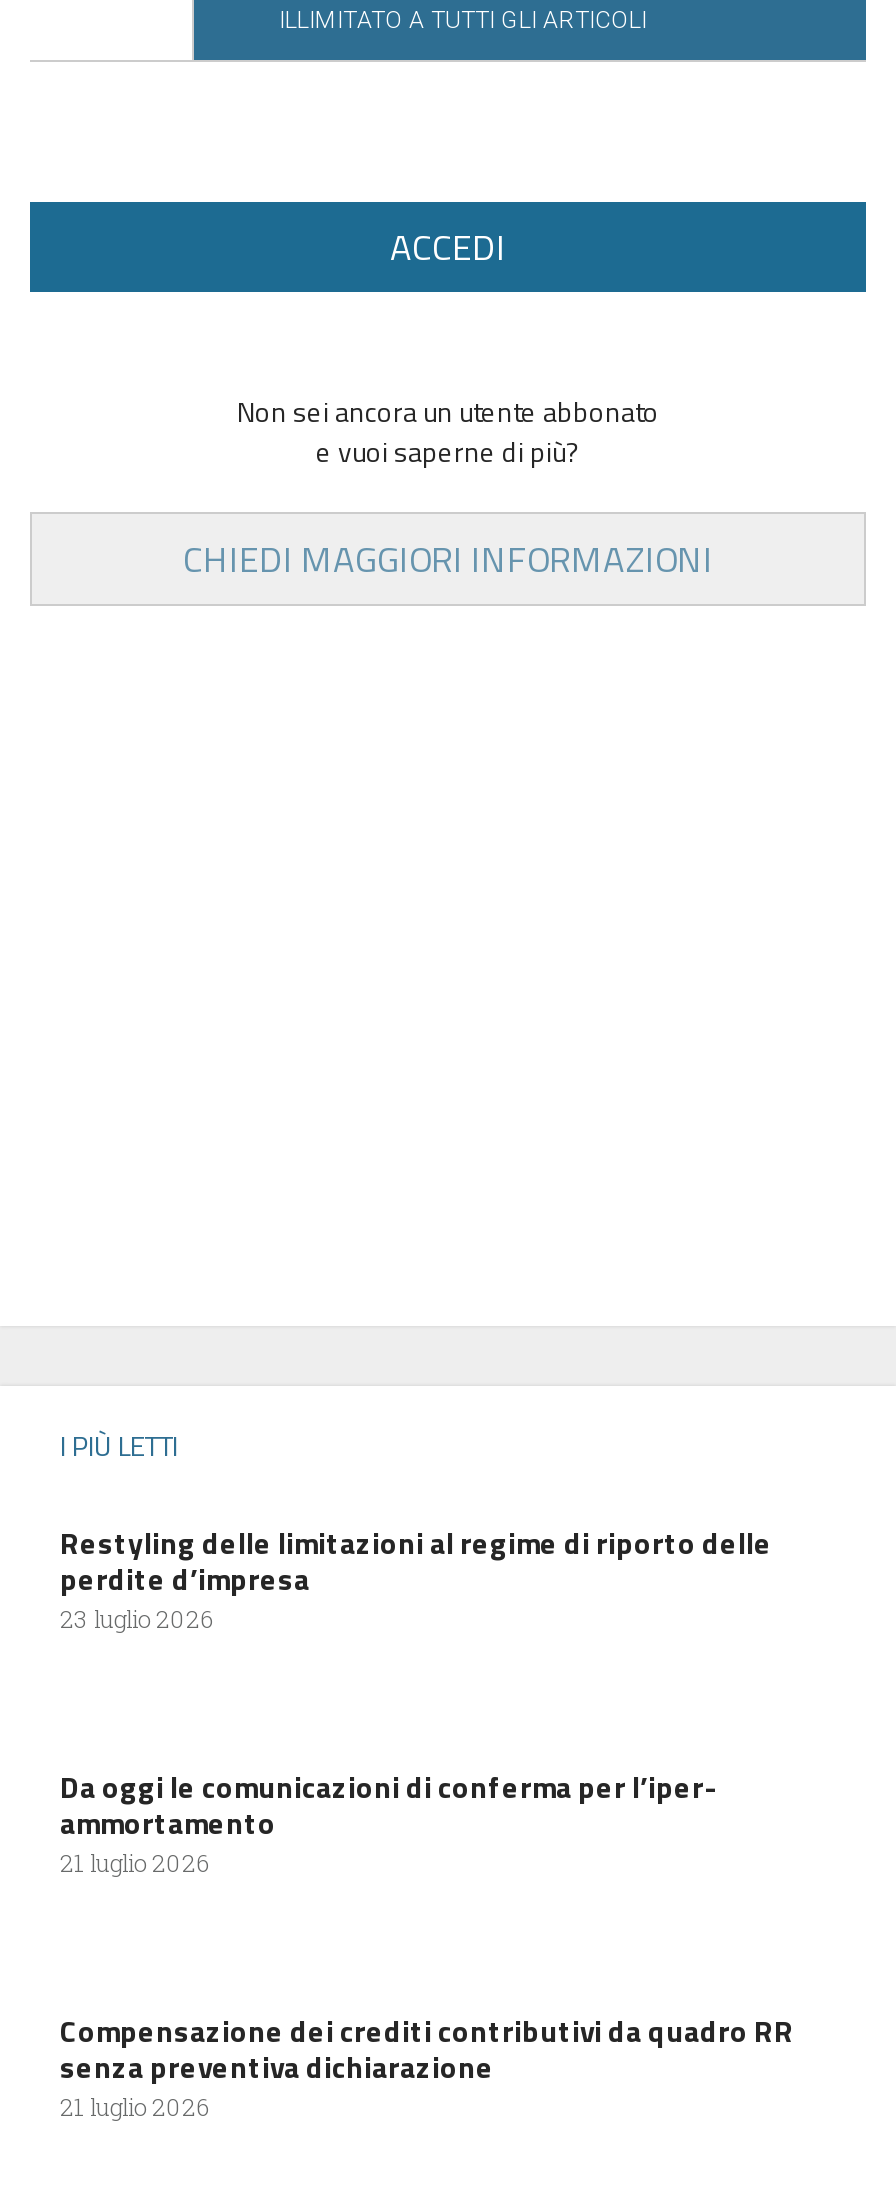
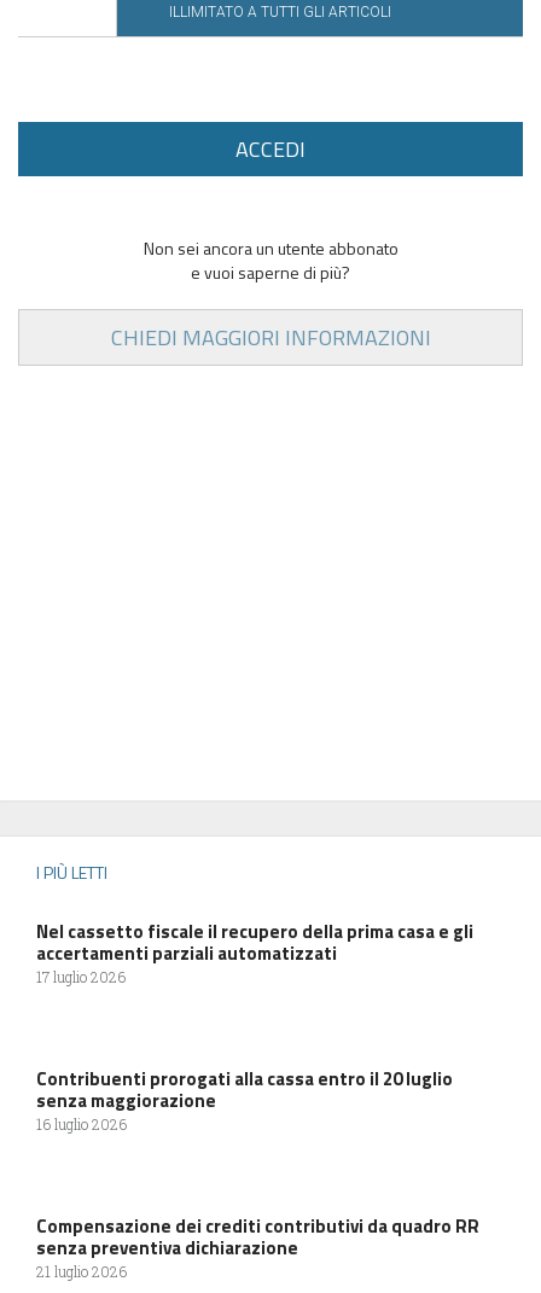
[60,1520,772,1634] Restyling delle limitazioni al regime di riporto delle | perdite d’impresa | 23 luglio 2026 -> [36,917,473,986] Nel cassetto fiscale il recupero della prima casa e gli | accertamenti parziali automatizzati | 17 luglio 2026
[60,1764,716,1878] Da oggi le comunicazioni di conferma per l’iper- | ammortamento | 21 luglio 2026 -> [36,1065,453,1134] Contribuenti prorogati alla cassa entro il 20 luglio | senza maggiorazione | 16 luglio 2026

